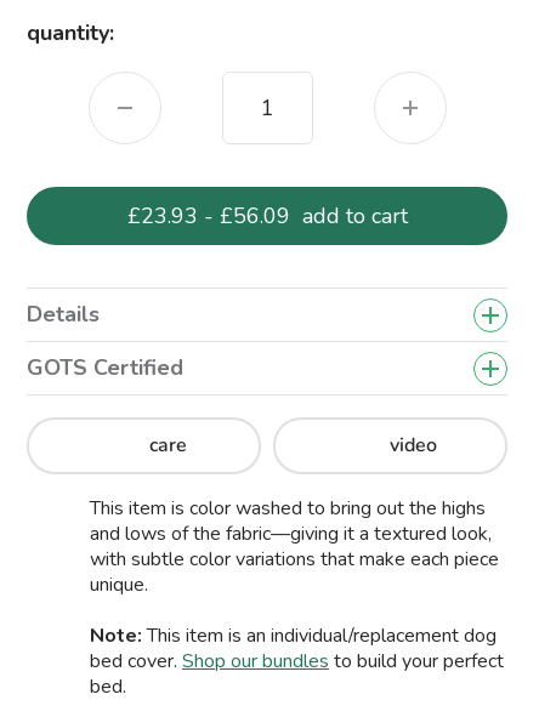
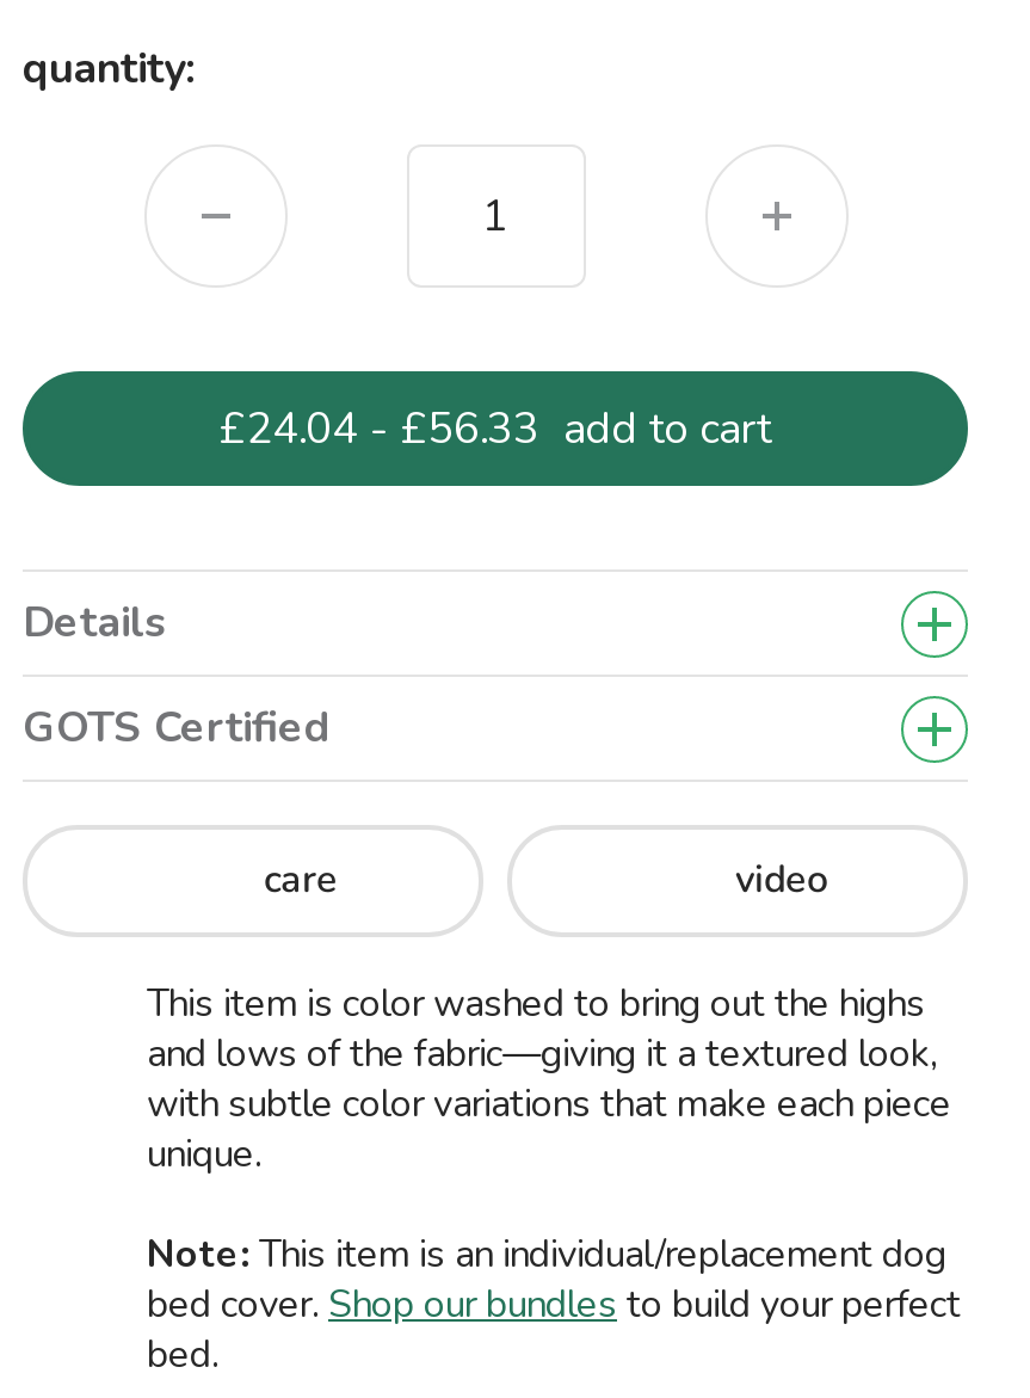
[127,201,407,231] £23.93 - £56.09 add to cart -> [220,400,771,457] £24.04 - £56.33 add to cart

